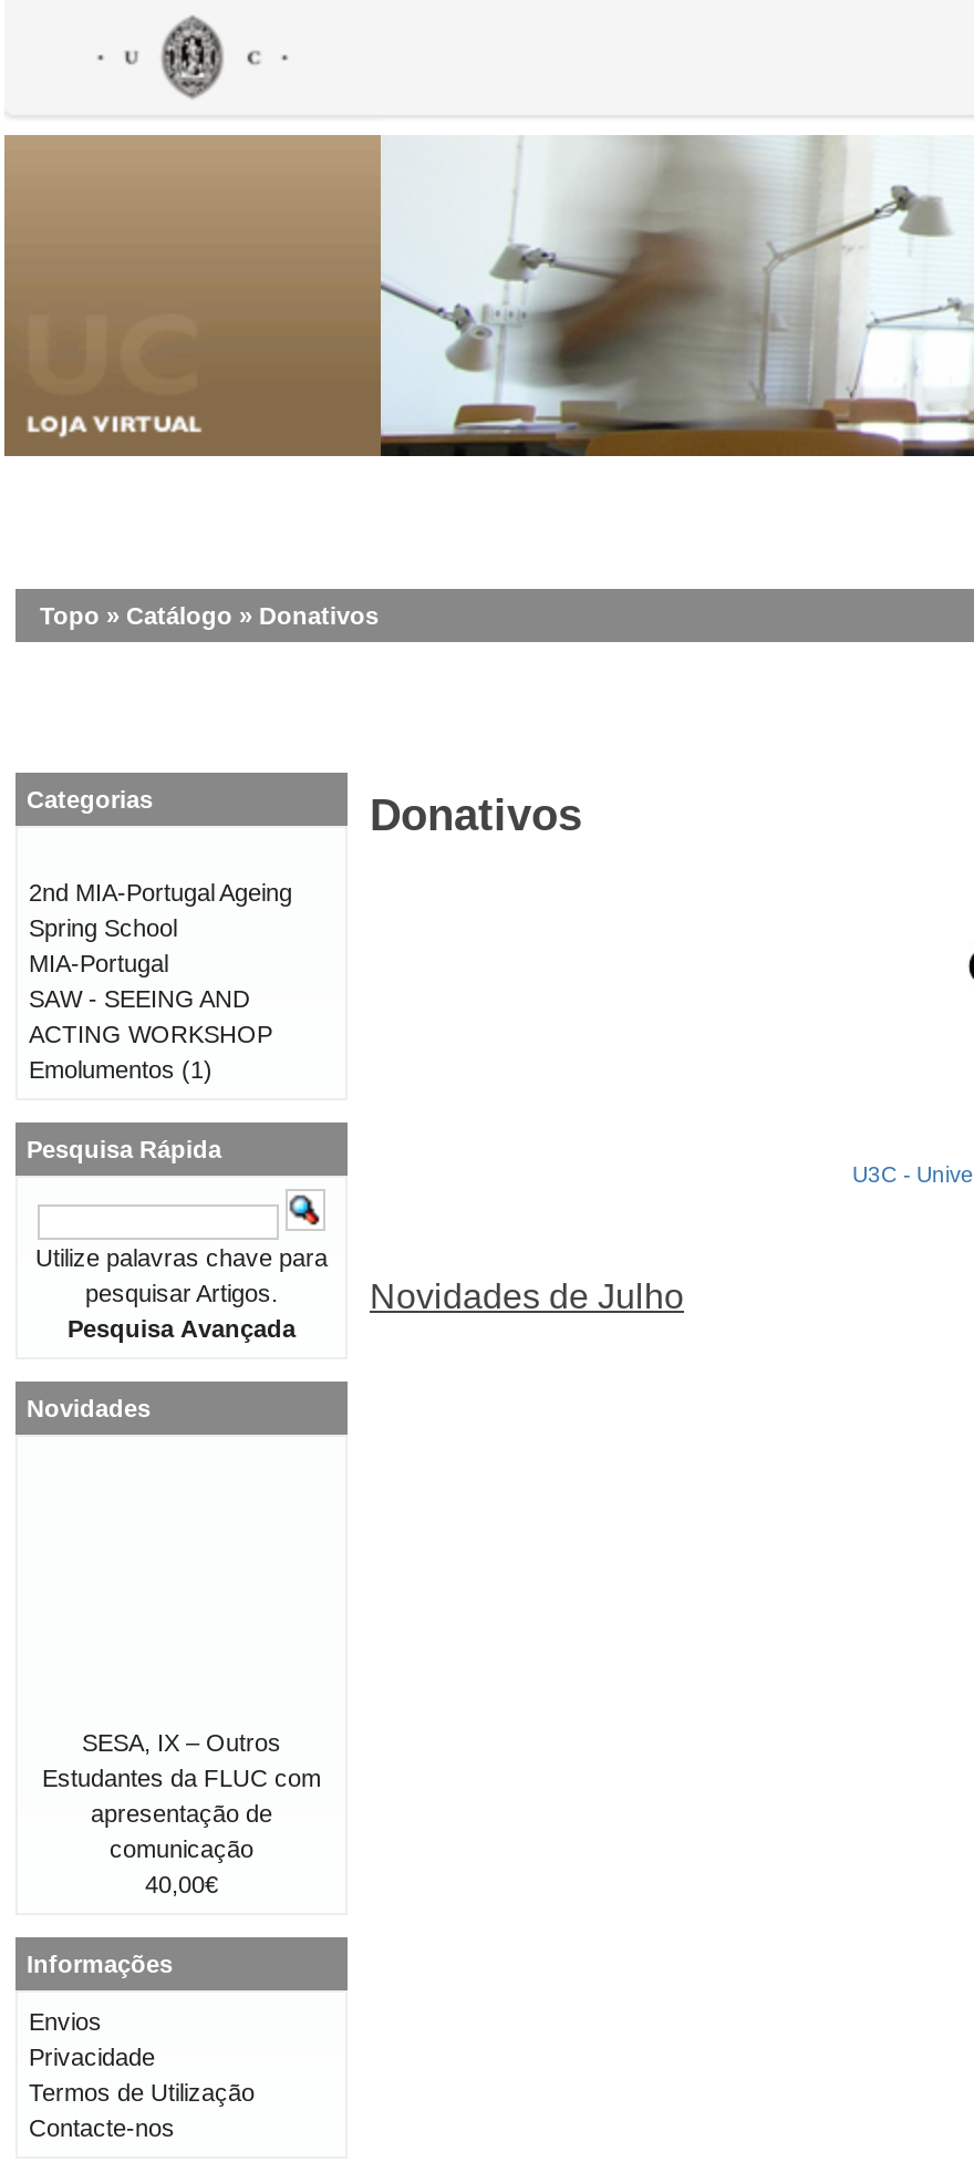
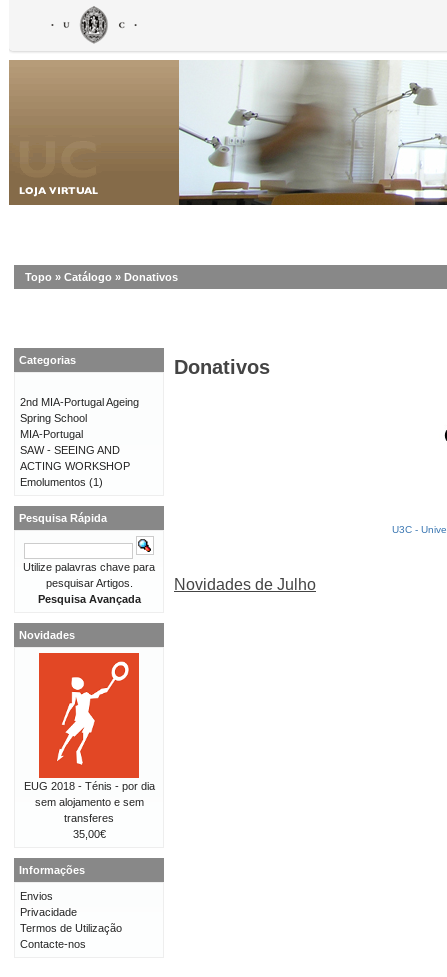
none -> [38,652,140,757] [image]
[42,1729,321,1897] SESA, IX – Outros | Estudantes da FLUC com | apresentação de | comunicação | 40,00€ -> [23,780,154,840] EUG 2018 - Ténis - por dia | sem alojamento e sem | transferes | 35,00€

